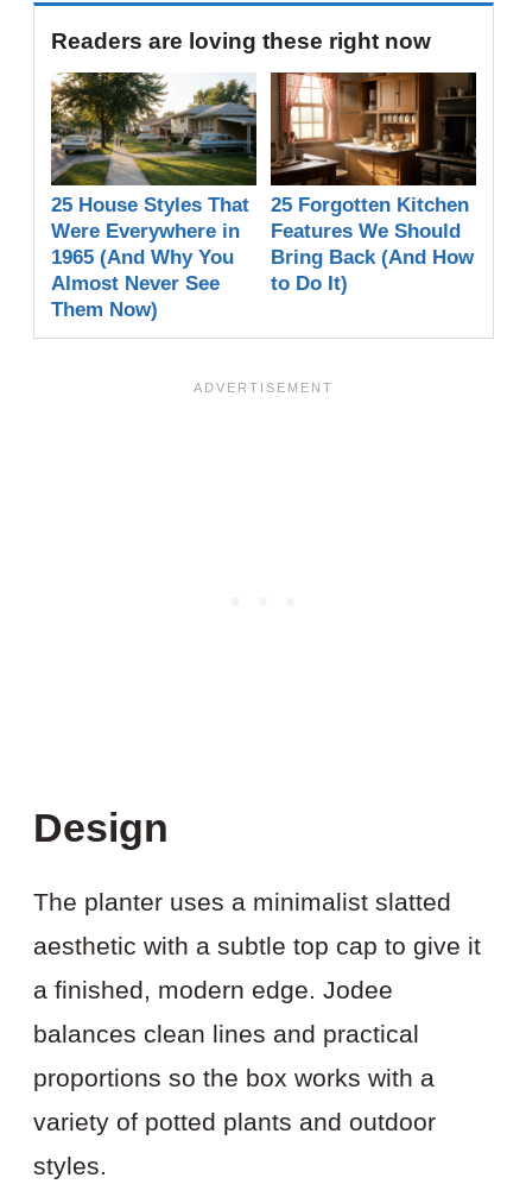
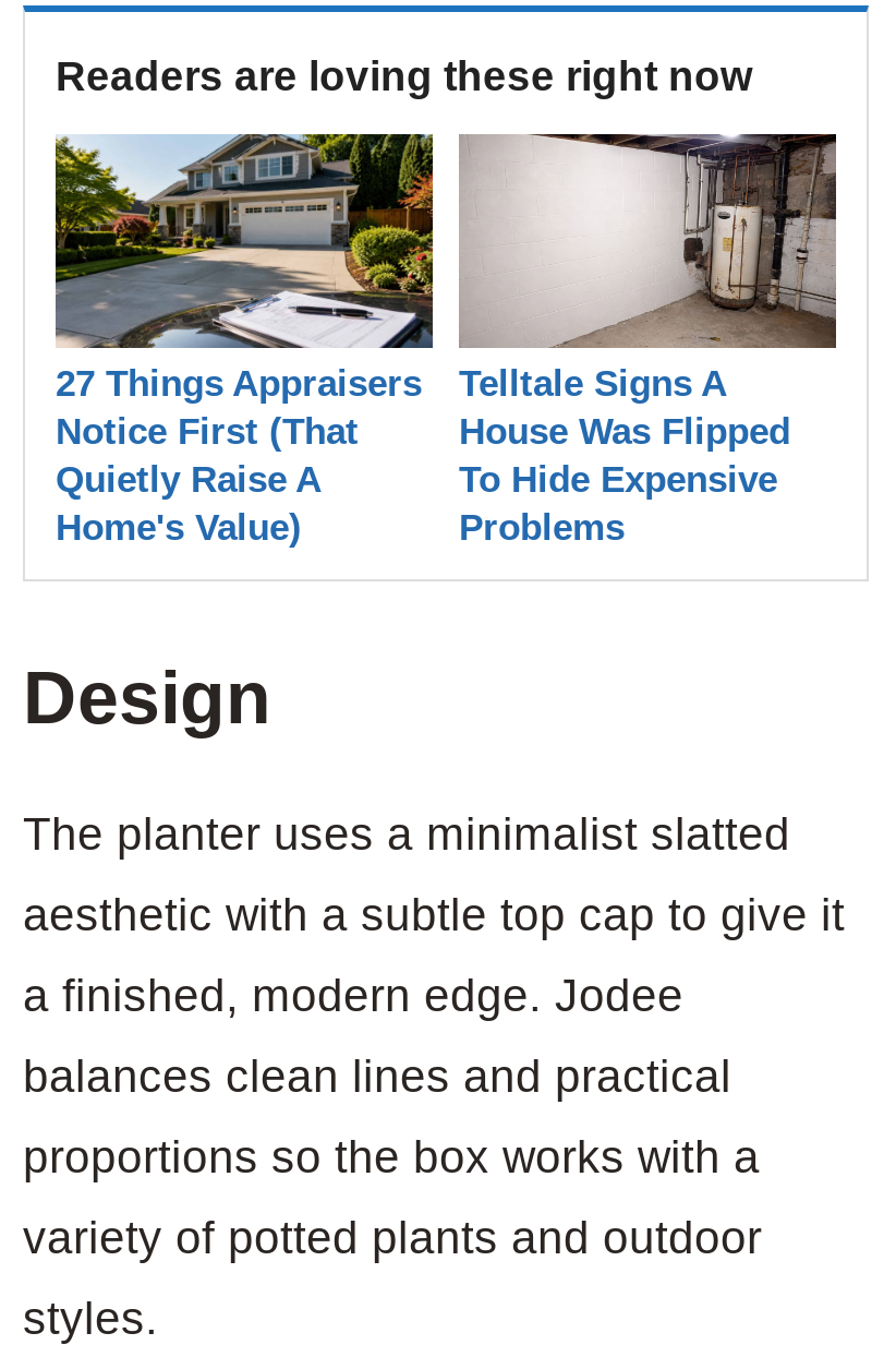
[50,71,258,321] [image] | 25 House Styles That | Were Everywhere in | 1965 (And Why You | Almost Never See | Them Now) -> [53,132,435,548] [image] | 27 Things Appraisers | Notice First (That | Quietly Raise A | Home's Value)
[271,71,476,295] [image] | 25 Forgotten Kitchen | Features We Should | Bring Back (And How | to Do It) -> [459,132,838,548] [image] | Telltale Signs A | House Was Flipped | To Hide Expensive | Problems

